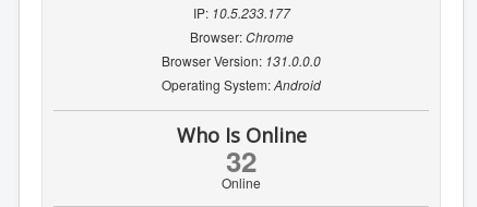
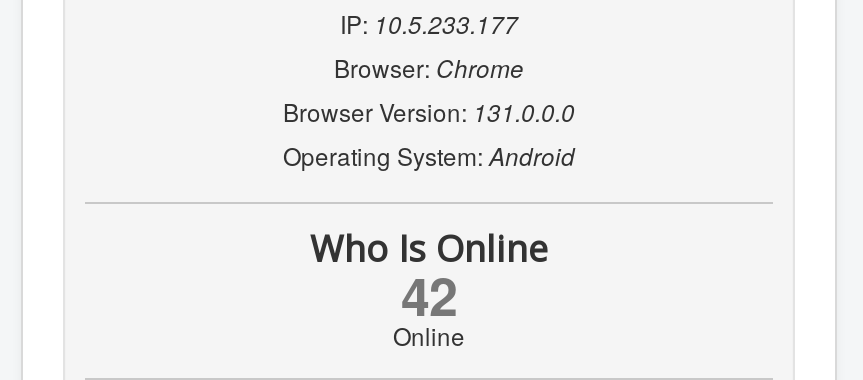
[226,141,257,181] 32 -> [401,258,457,332] 42

